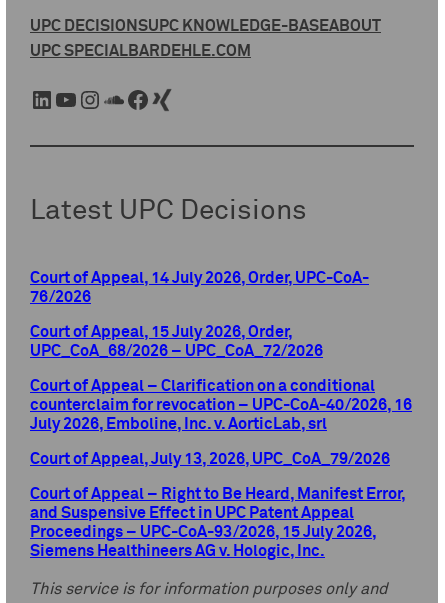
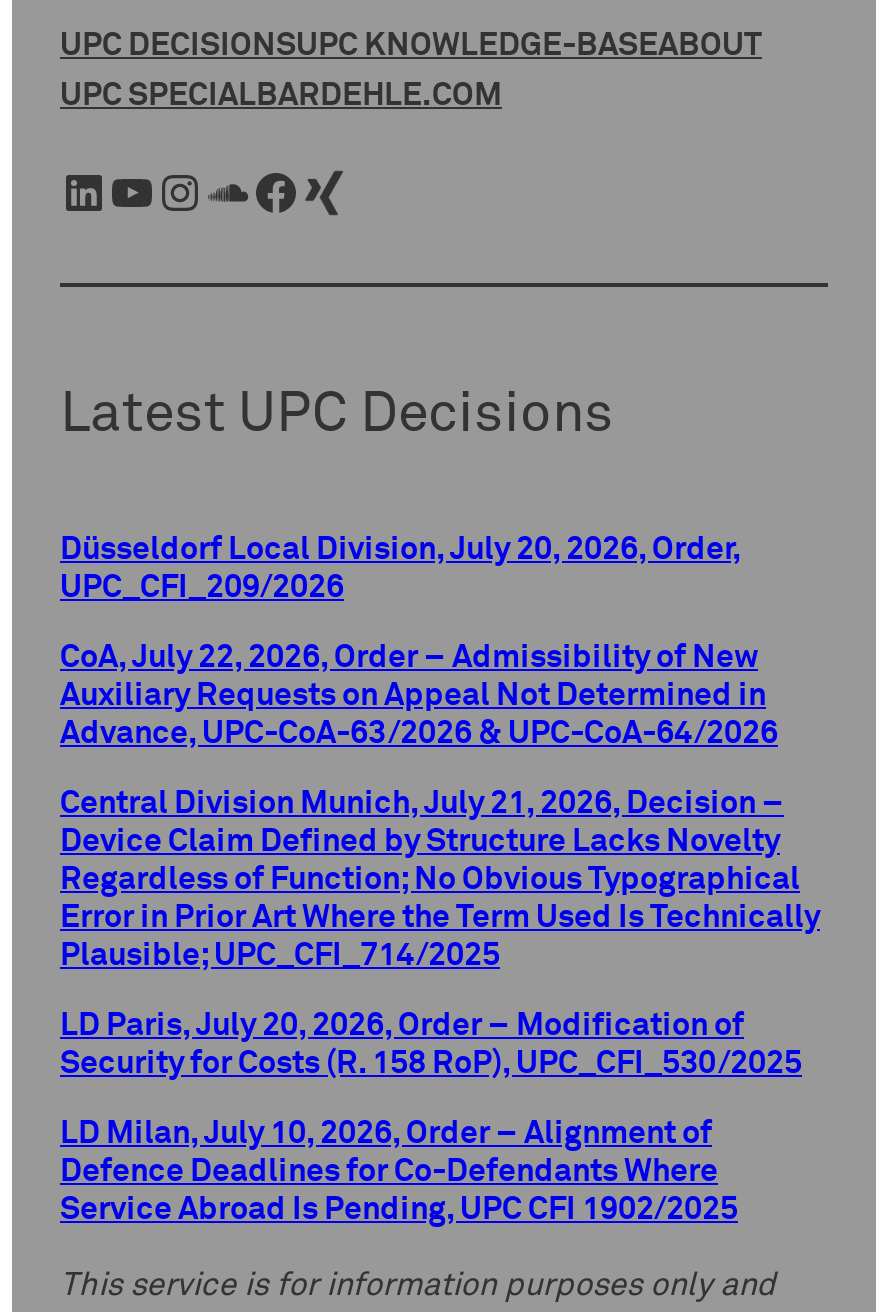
[30,270,369,306] Court of Appeal, 14 July 2026, Order, UPC-CoA- | 76/2026 -> [60,532,742,604] Düsseldorf Local Division, July 20, 2026, Order, | UPC_CFI_209/2026
[30,324,323,360] Court of Appeal, 15 July 2026, Order, | UPC_CoA_68/2026 – UPC_CoA_72/2026 -> [60,640,778,750] CoA, July 22, 2026, Order – Admissibility of New | Auxiliary Requests on Appeal Not Determined in | Advance, UPC-CoA-63/2026 & UPC-CoA-64/2026
[30,378,412,433] Court of Appeal – Clarification on a conditional | counterclaim for revocation – UPC-CoA-40/2026, 16 | July 2026, Emboline, Inc. v. AorticLab, srl -> [60,786,820,972] Central Division Munich, July 21, 2026, Decision – | Device Claim Defined by Structure Lacks Novelty | Regardless of Function; No Obvious Typographical | Error in Prior Art Where the Term Used Is Technically | Plausible; UPC_CFI_714/2025
[30,451,390,468] Court of Appeal, July 13, 2026, UPC_CoA_79/2026 -> [60,1008,802,1080] LD Paris, July 20, 2026, Order – Modification of | Security for Costs (R. 158 RoP), UPC_CFI_530/2025
[30,486,406,560] Court of Appeal – Right to Be Heard, Manifest Error, | and Suspensive Effect in UPC Patent Appeal | Proceedings – UPC-CoA-93/2026, 15 July 2026, | Siemens Healthineers AG v. Hologic, Inc. -> [60,1116,738,1226] LD Milan, July 10, 2026, Order – Alignment of | Defence Deadlines for Co-Defendants Where | Service Abroad Is Pending, UPC CFI 1902/2025

